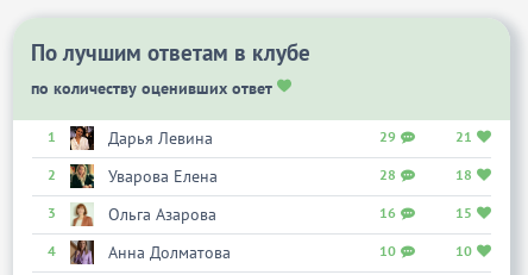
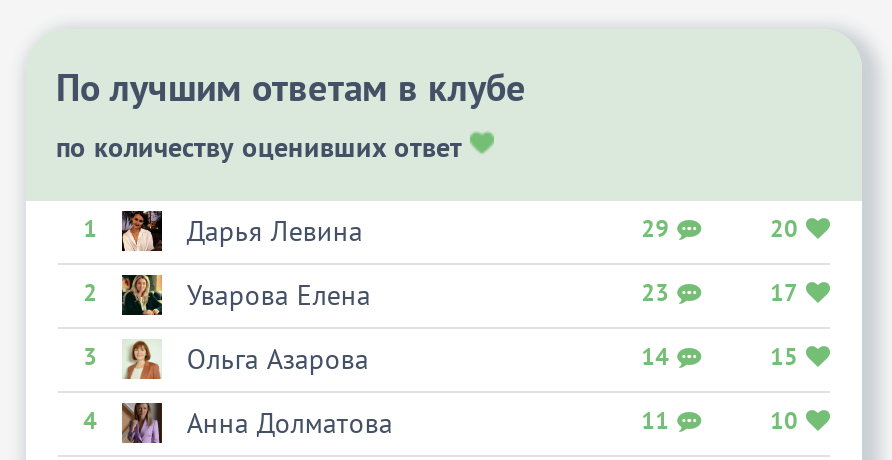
[455,127,472,145] 21 -> [770,213,798,243] 20
[379,165,396,183] 28 -> [641,277,669,307] 23
[455,165,472,183] 18 -> [770,277,798,307] 17
[379,204,396,221] 16 -> [641,341,669,371] 14
[379,242,396,260] 10 -> [641,405,669,435] 11

